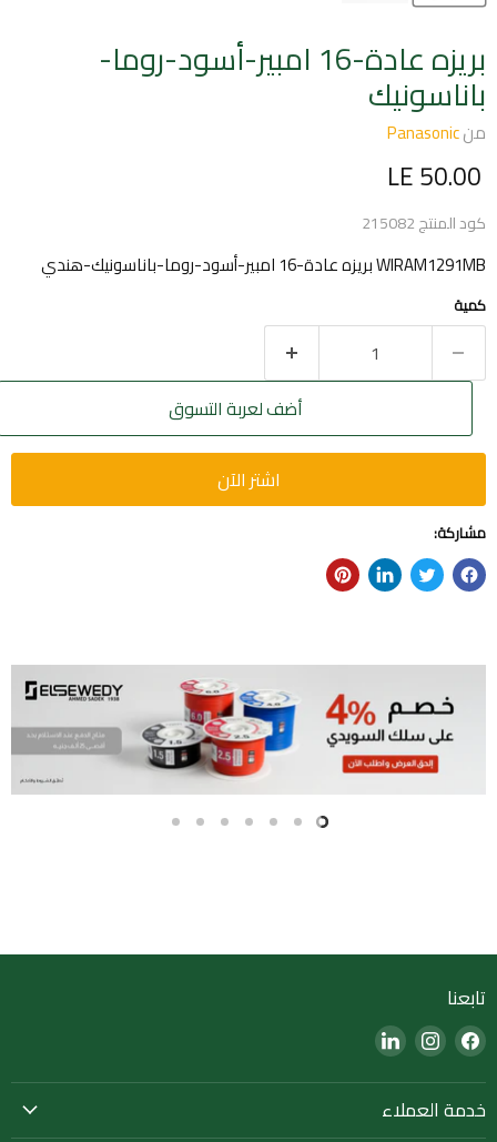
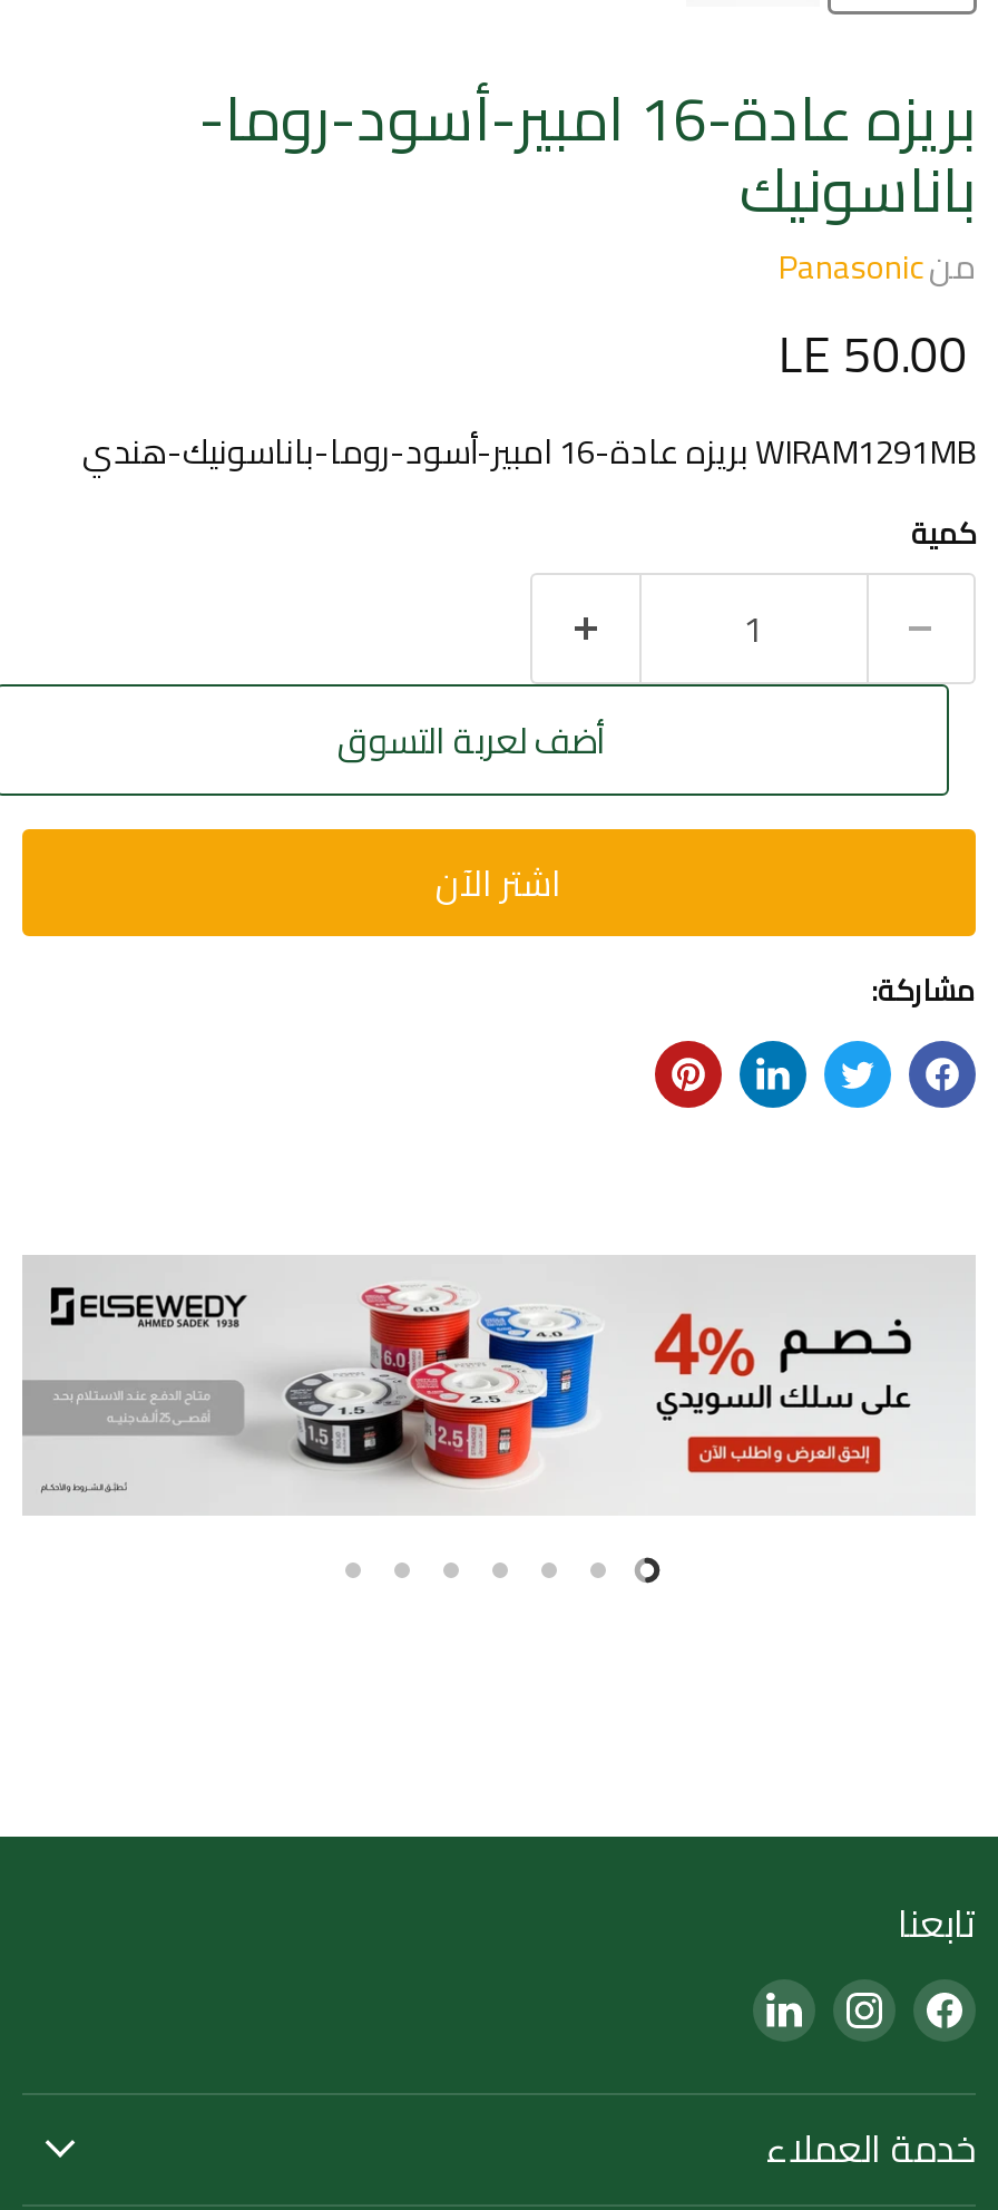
[362,209,486,238] كود المنتج 215082 -> none

